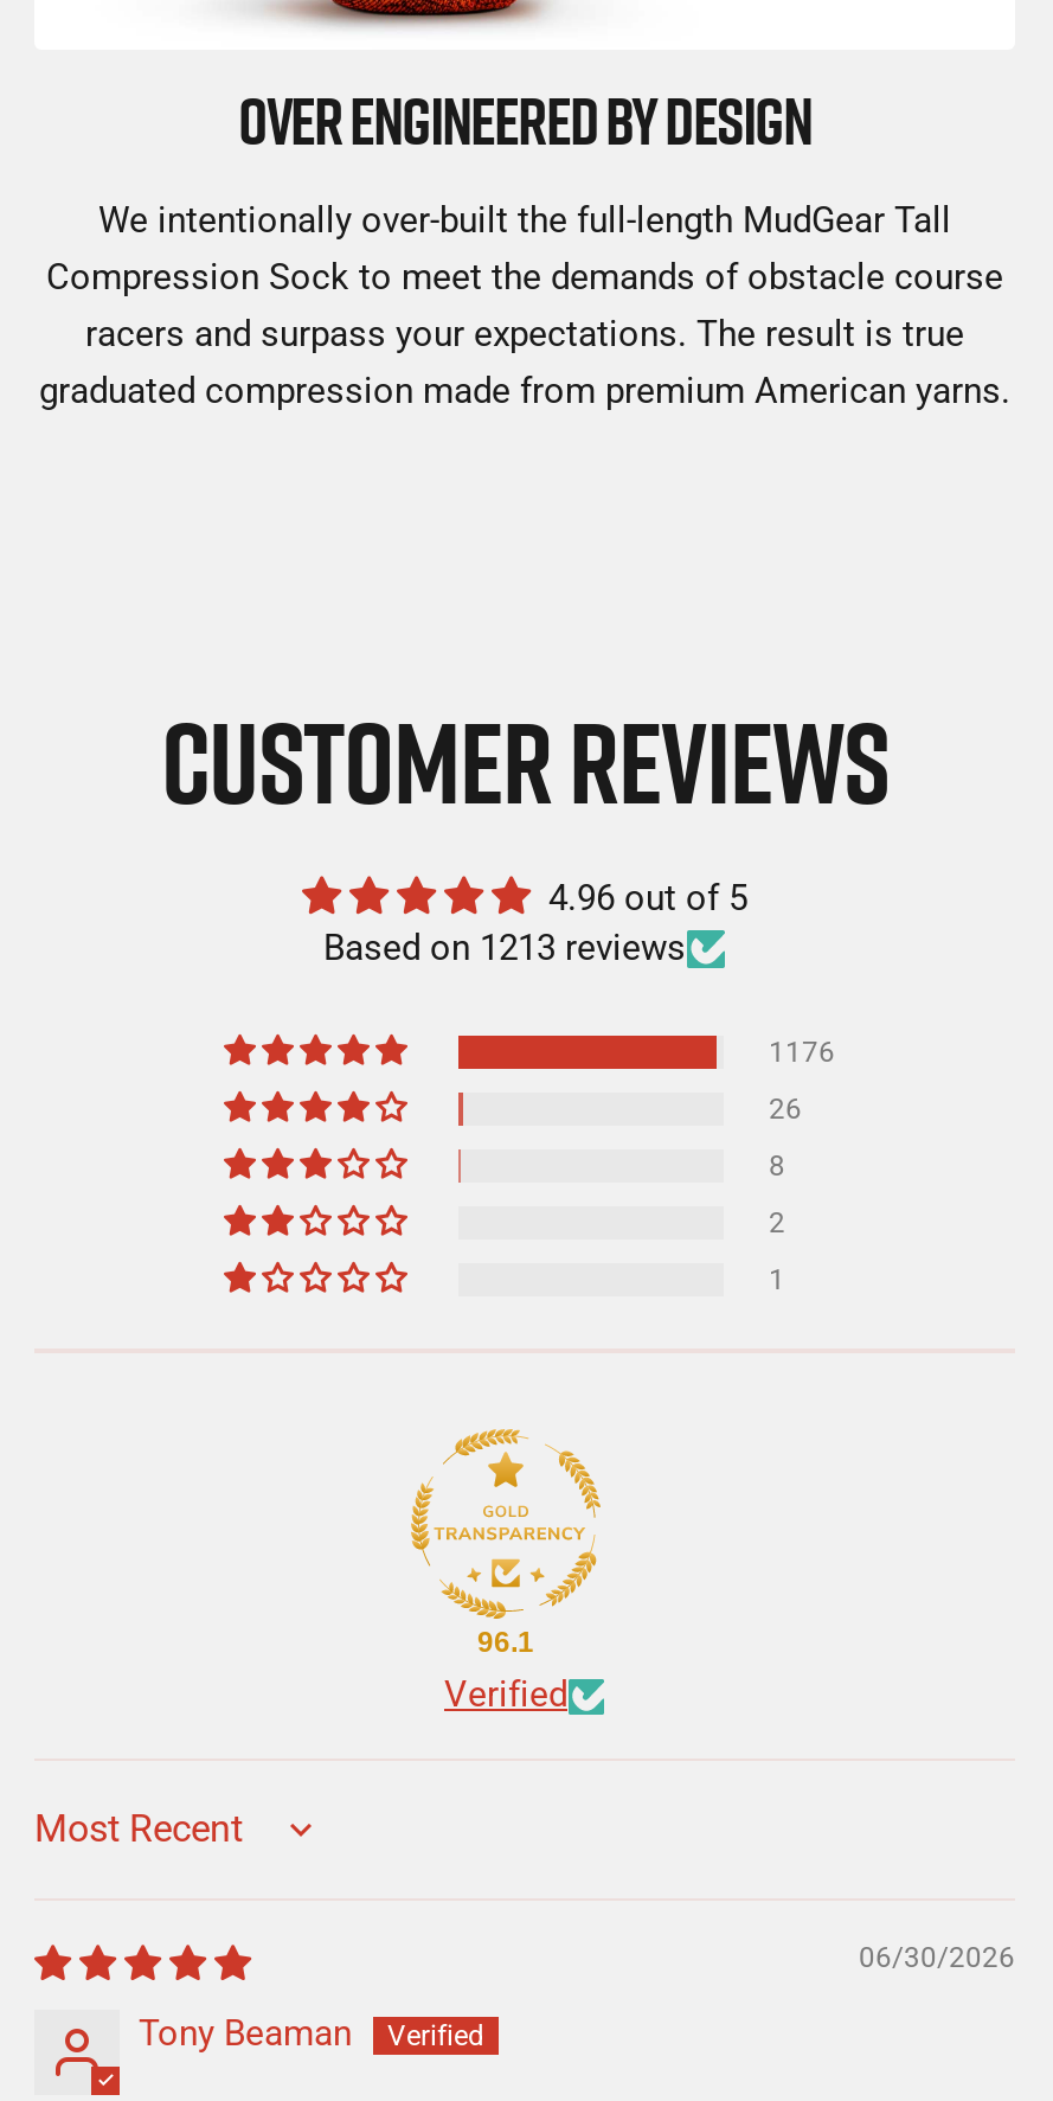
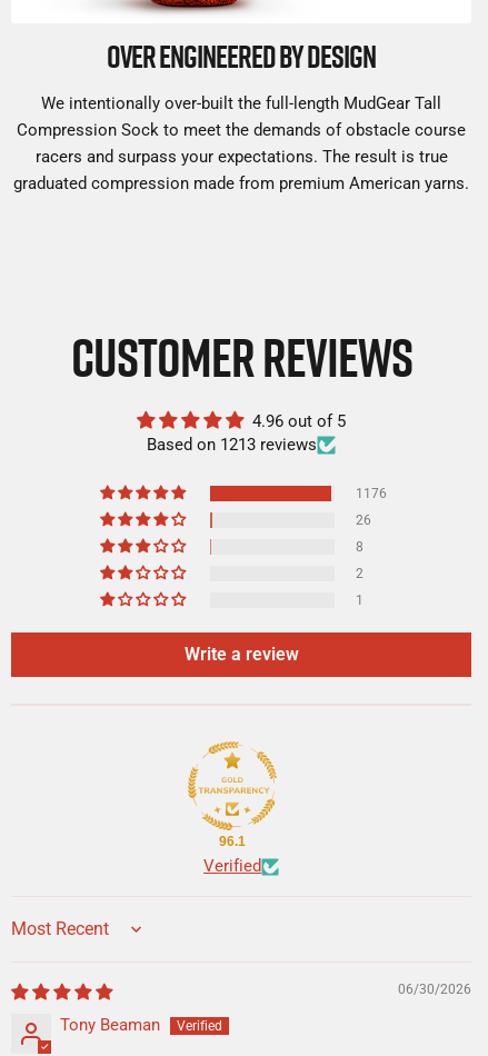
none -> [184,644,298,665] Write a review

